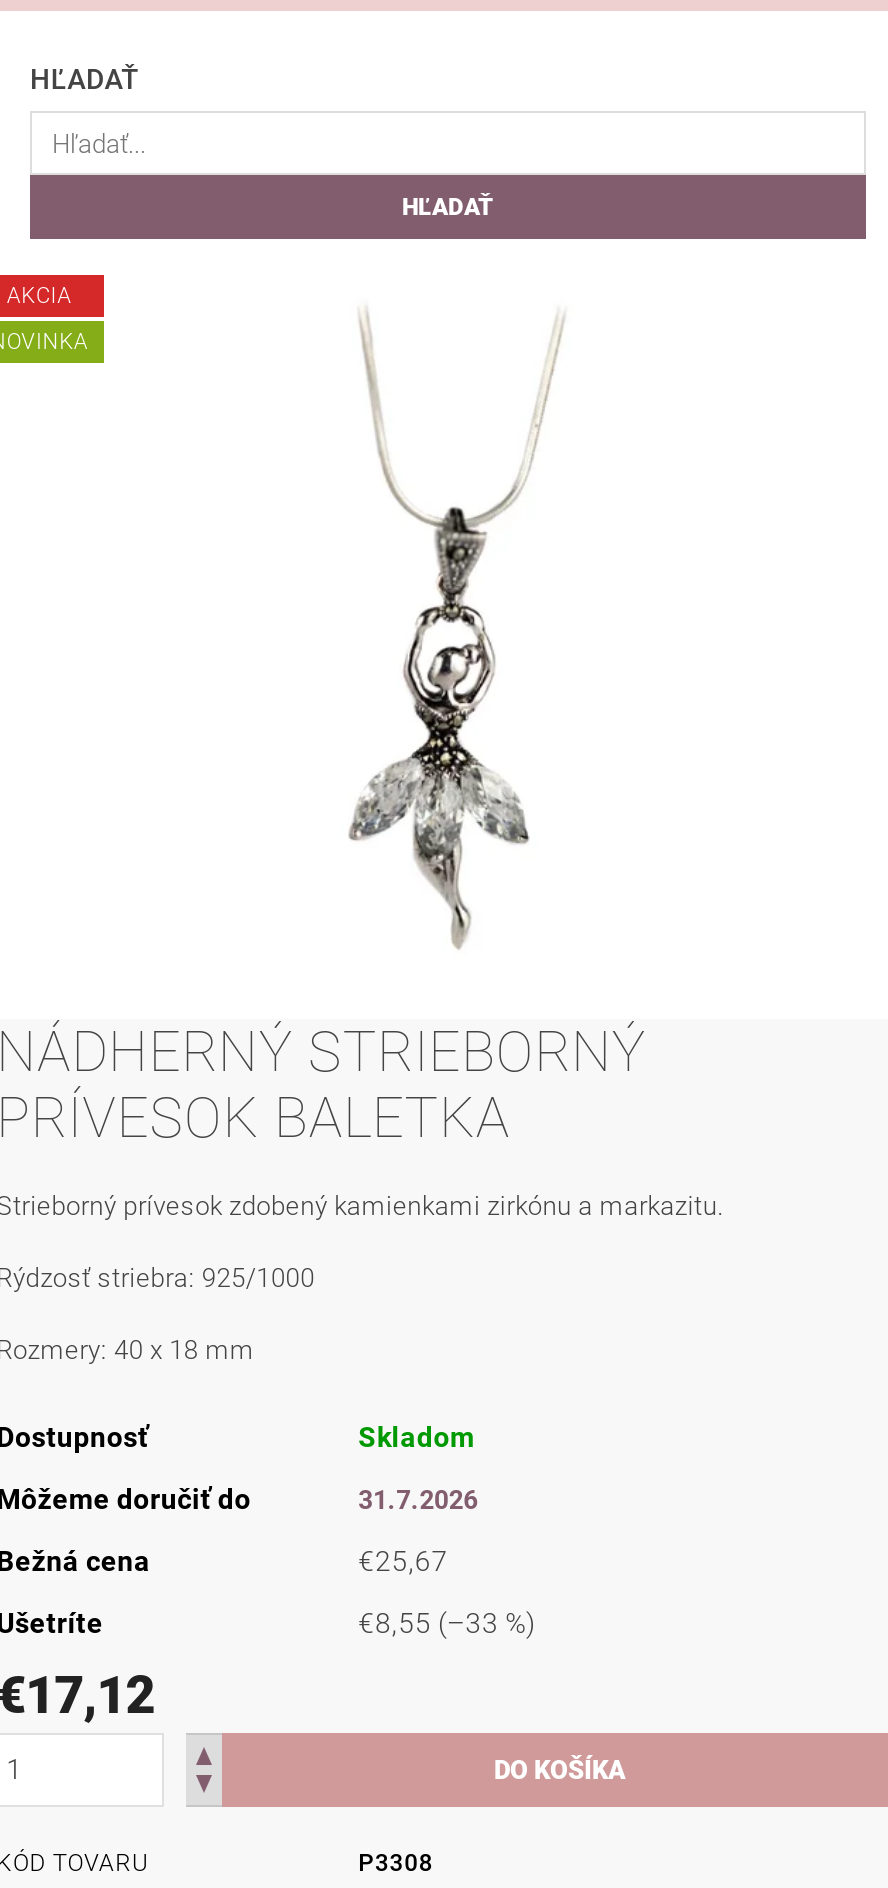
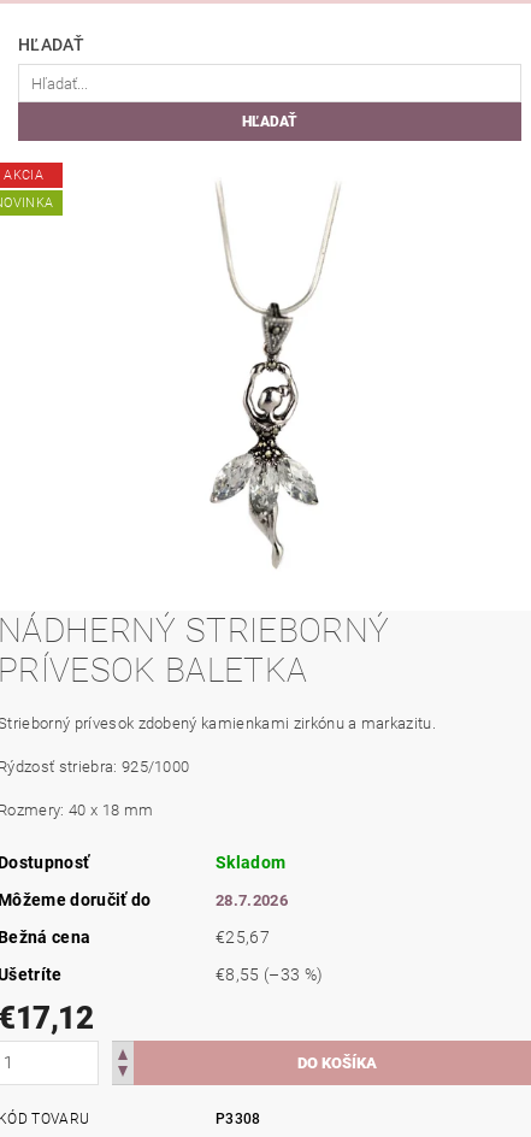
[358,1485,478,1515] 31.7.2026 -> [216,891,288,909] 28.7.2026

